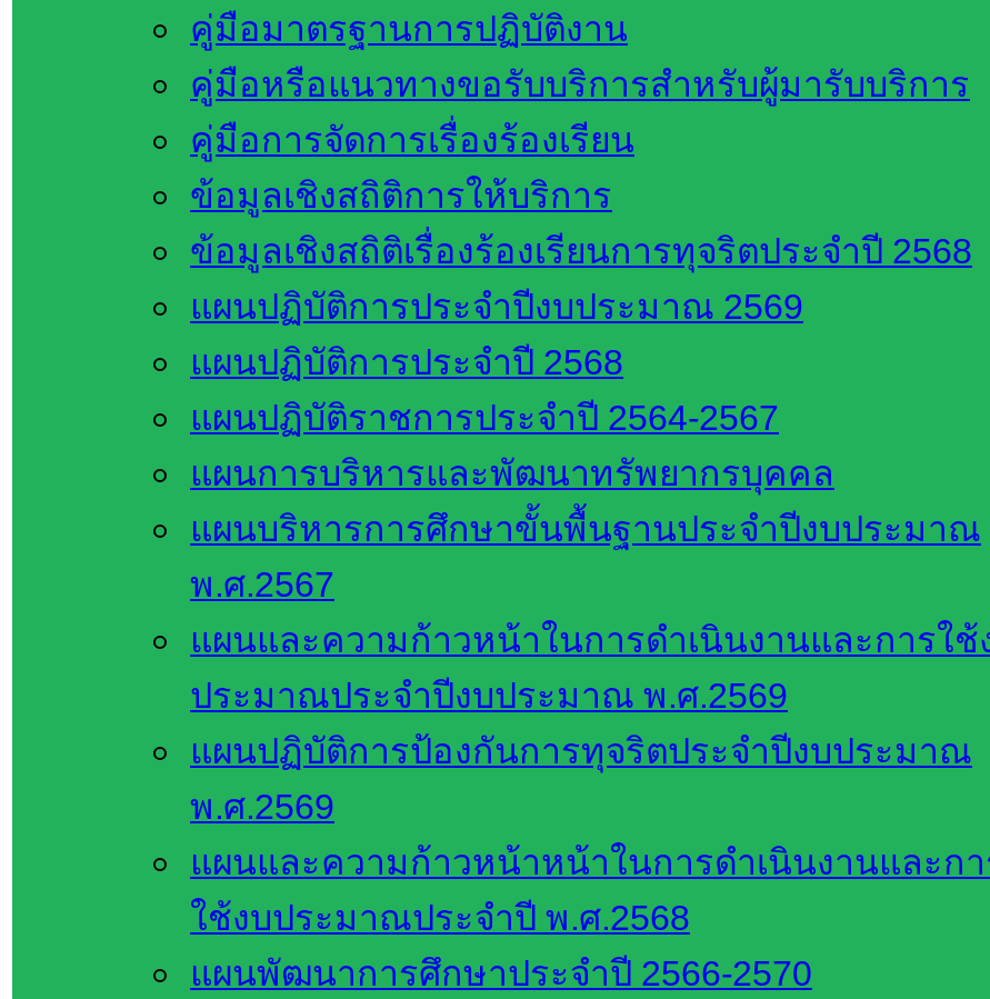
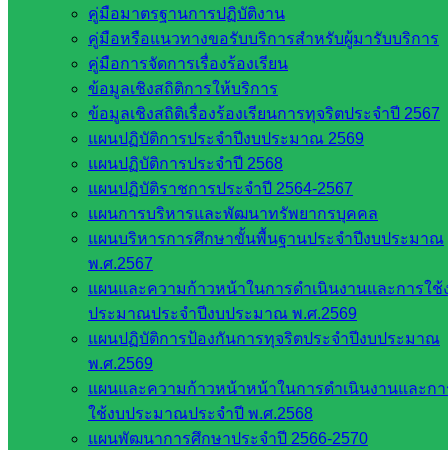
[190,232,972,270] ข้อมูลเชิงสถิติเรื่องร้องเรียนการทุจริตประจำปี 2568 -> [88,105,440,122] ข้อมูลเชิงสถิติเรื่องร้องเรียนการทุจริตประจำปี 2567

